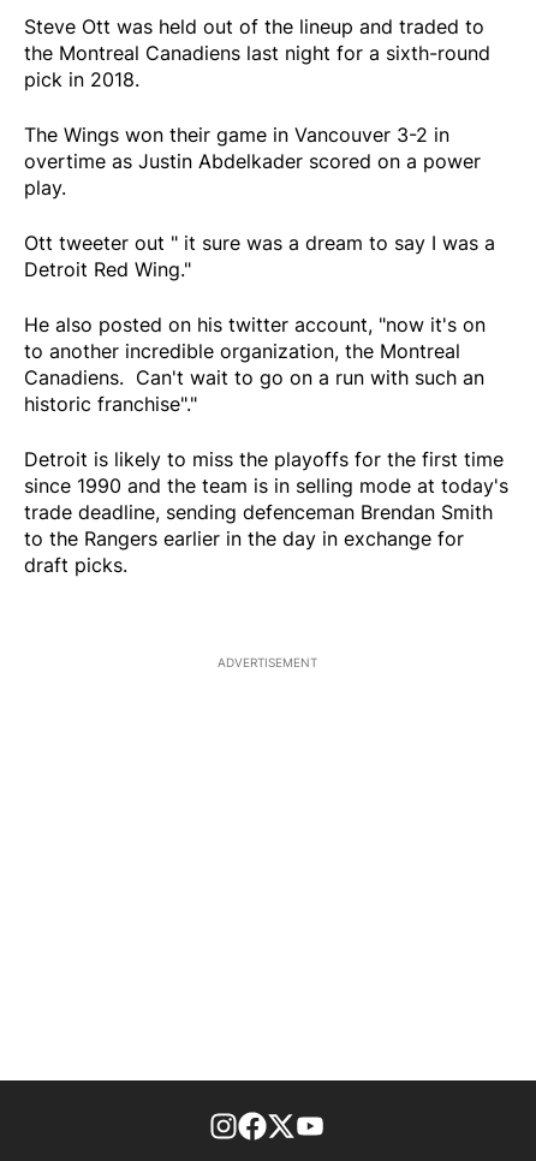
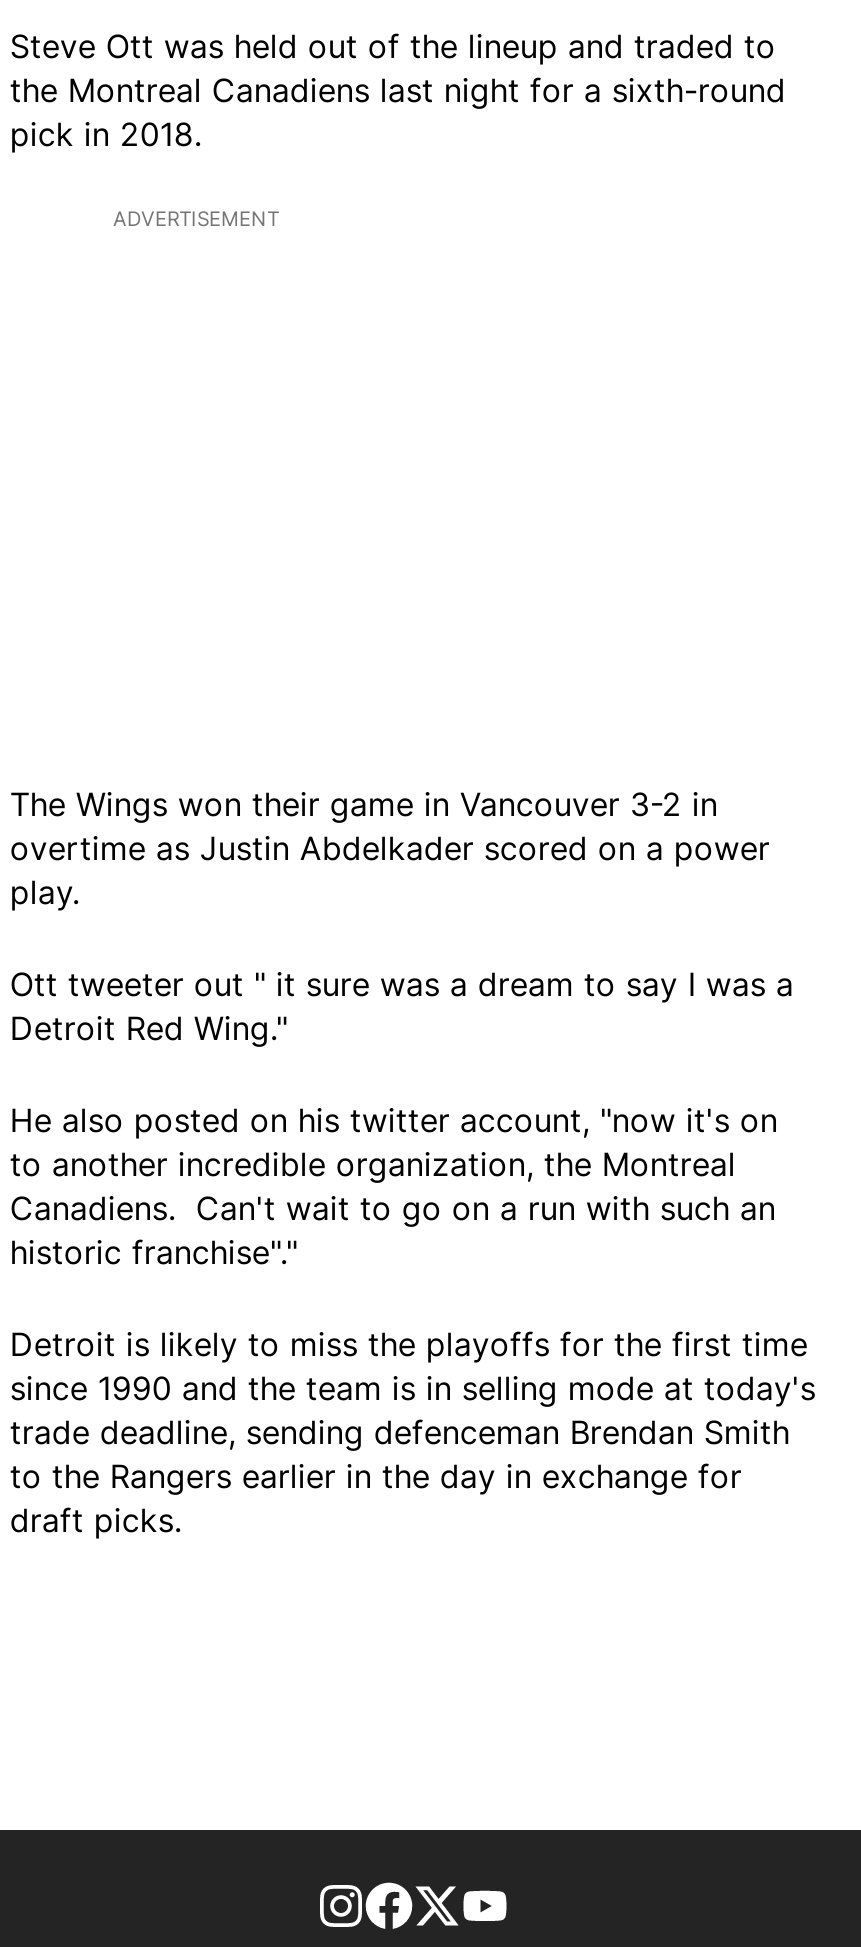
moved [25,123,509,577] -> [10,785,816,1541]: The Wings won their game in Vancouver 3-2 in | overtime as Justin Abdelkader scored on a power | play. | ... | to the Rangers earlier in the day in exchange for | draft picks.
moved [217,655,317,670] -> [113,207,279,231]: ADVERTISEMENT

